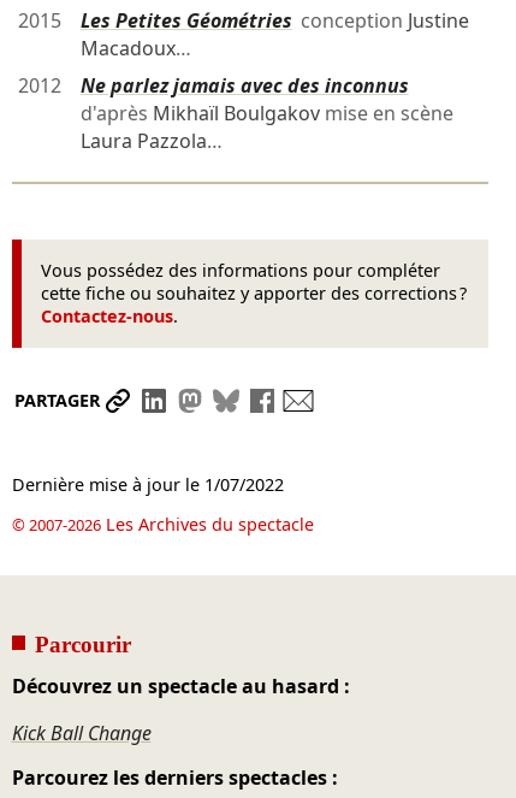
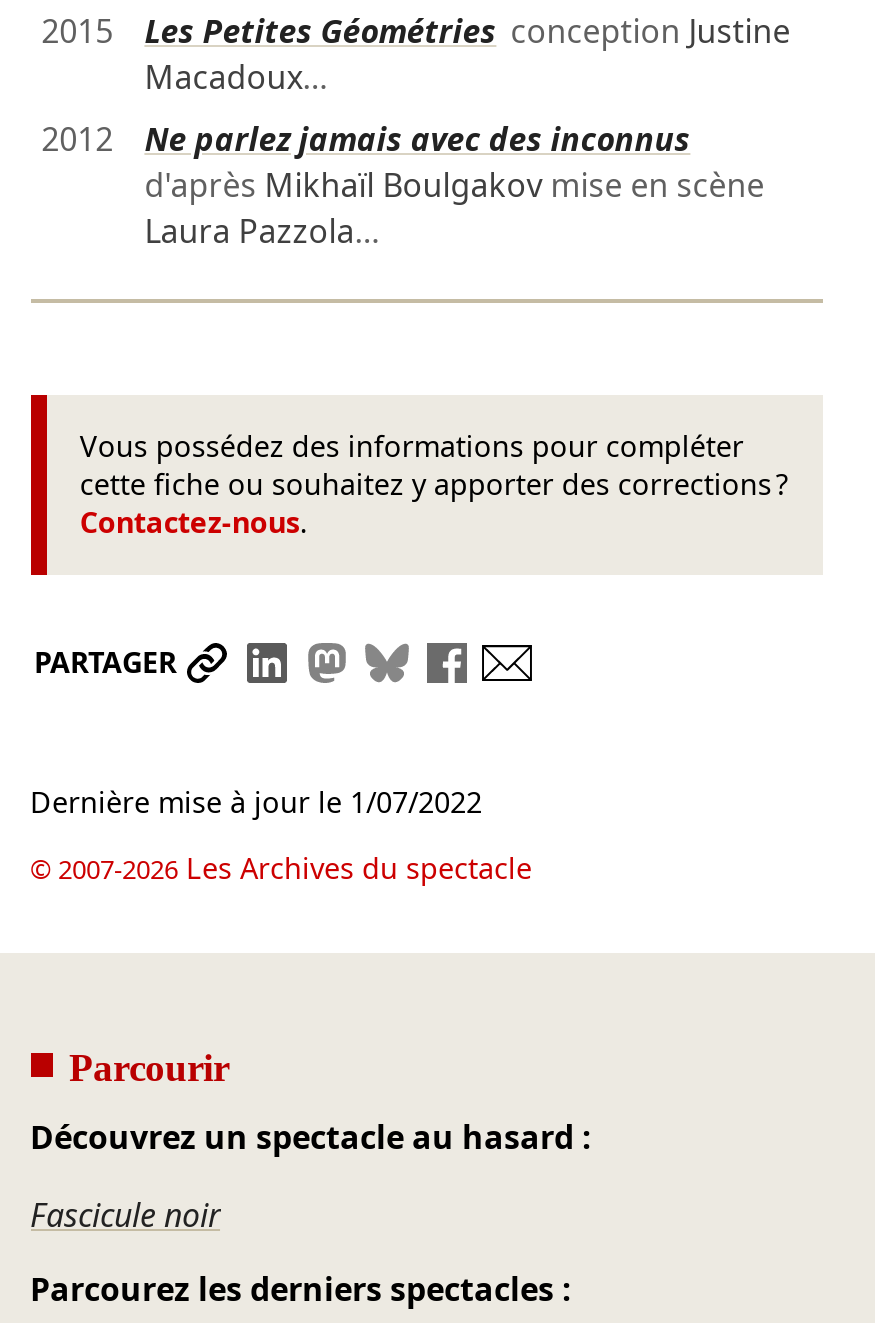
[11,720,151,747] Kick Ball Change -> [30,1194,220,1238] Fascicule noir

